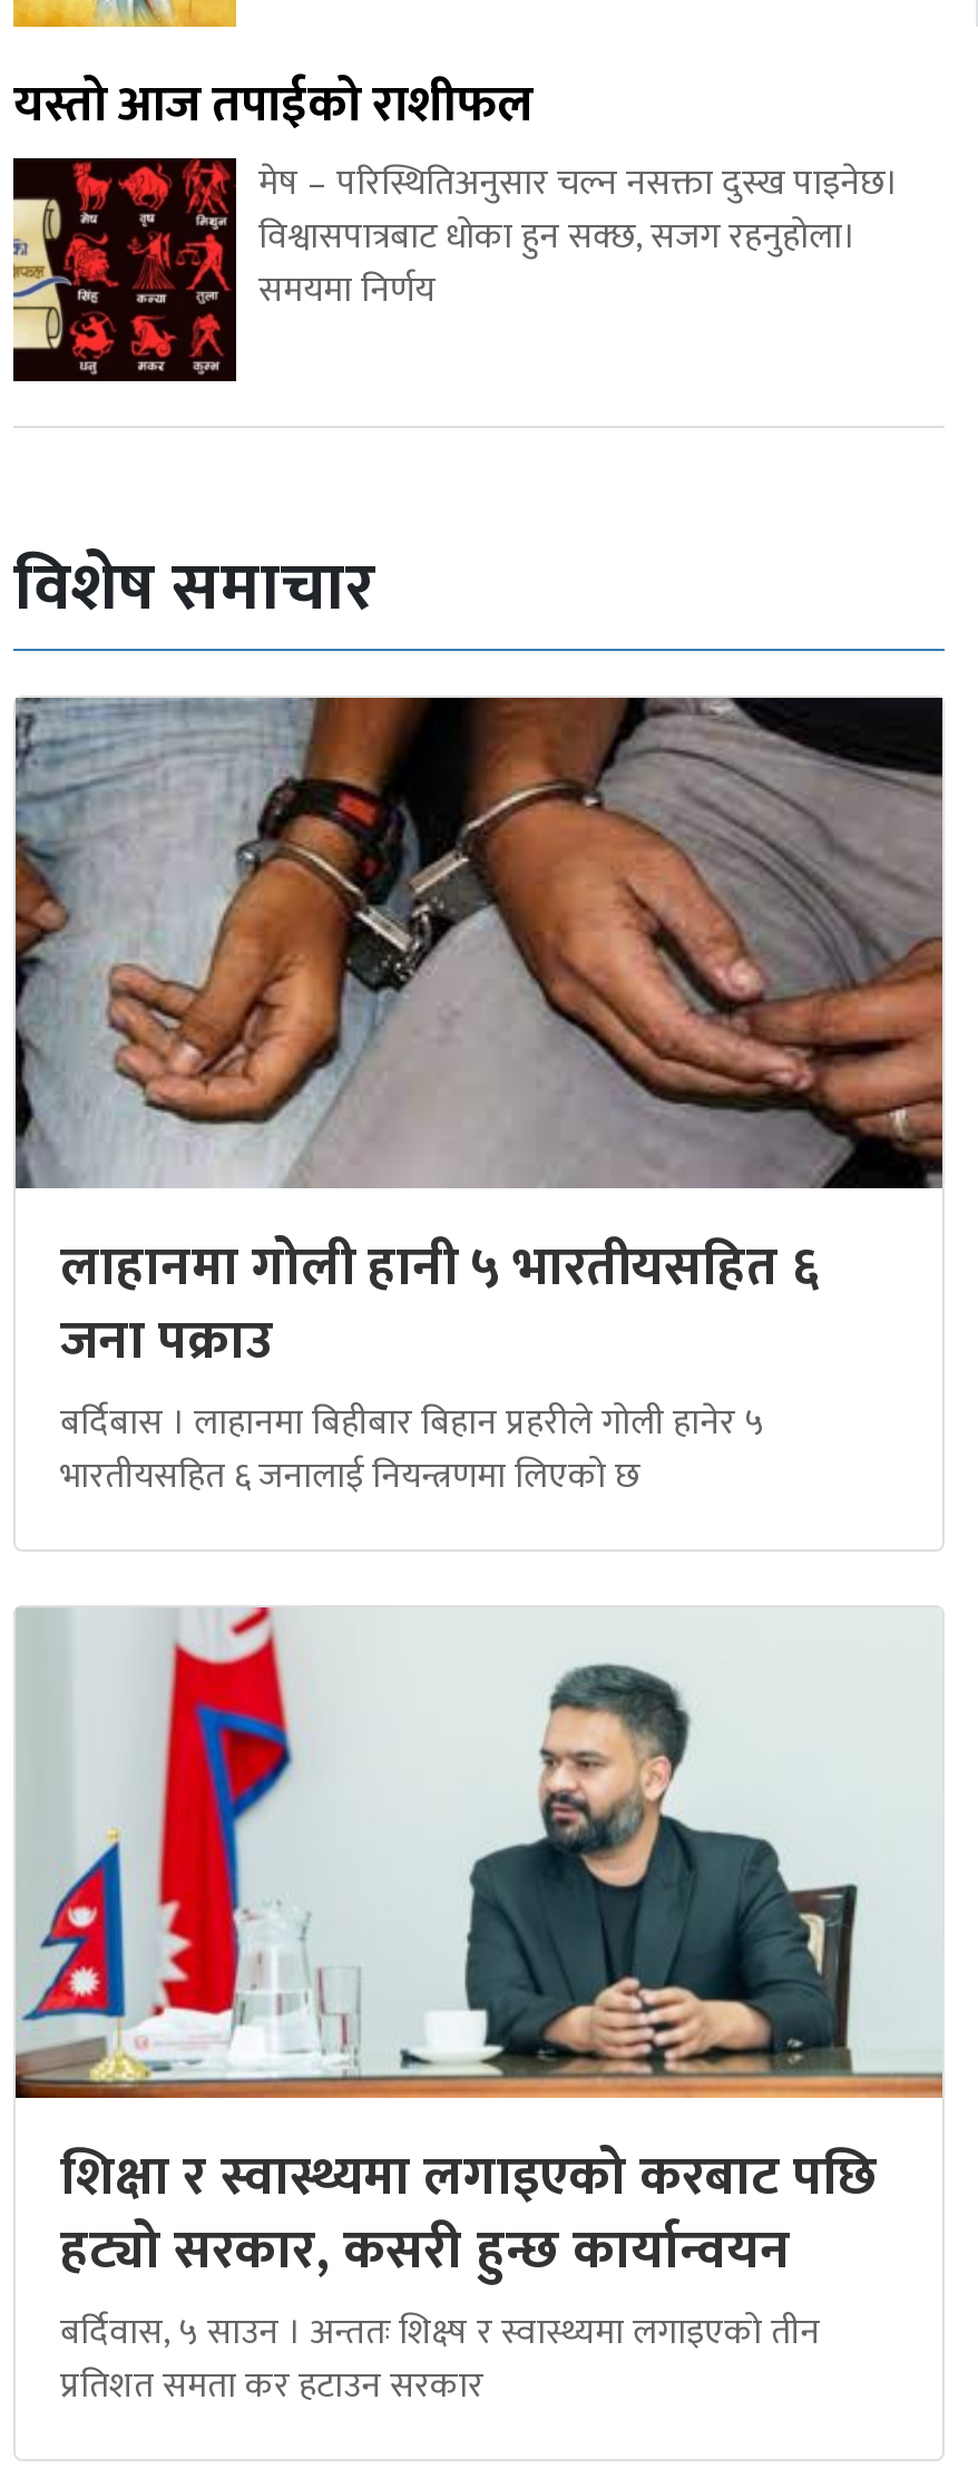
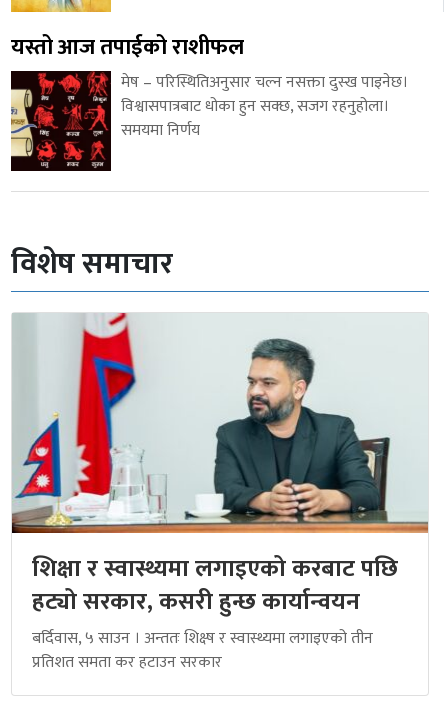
[13,696,945,1508] [image] | लाहानमा गोली हानी ५ भारतीयसहित ६ | जना पक्राउ | बर्दिबास । लाहानमा बिहीबार बिहान प्रहरीले गोली हानेर ५ | भारतीयसहित ६ जनालाई नियन्त्रणमा लिएको छ -> none

